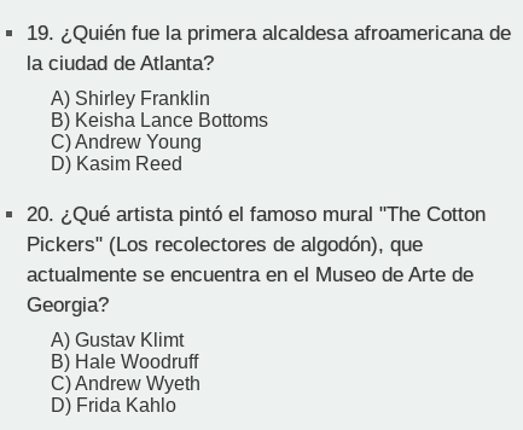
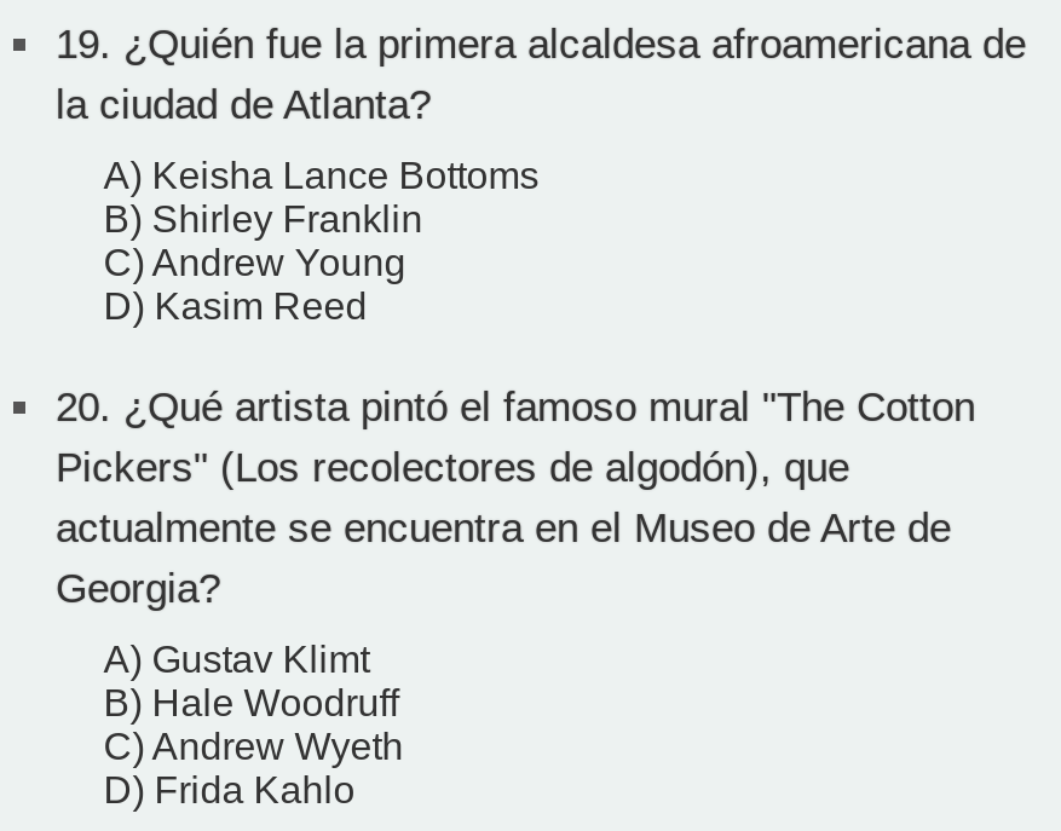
[51,88,269,131] A) Shirley Franklin | B) Keisha Lance Bottoms -> [104,155,539,240] A) Keisha Lance Bottoms | B) Shirley Franklin

